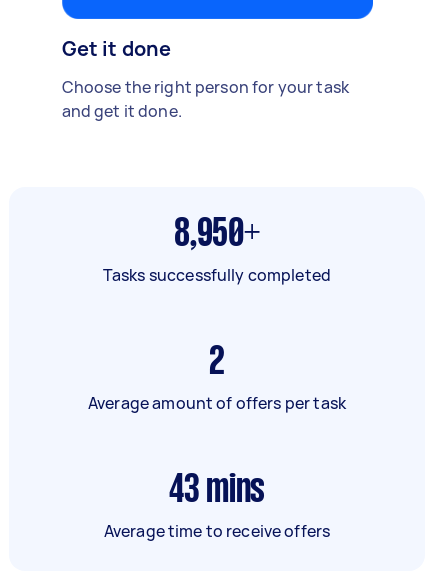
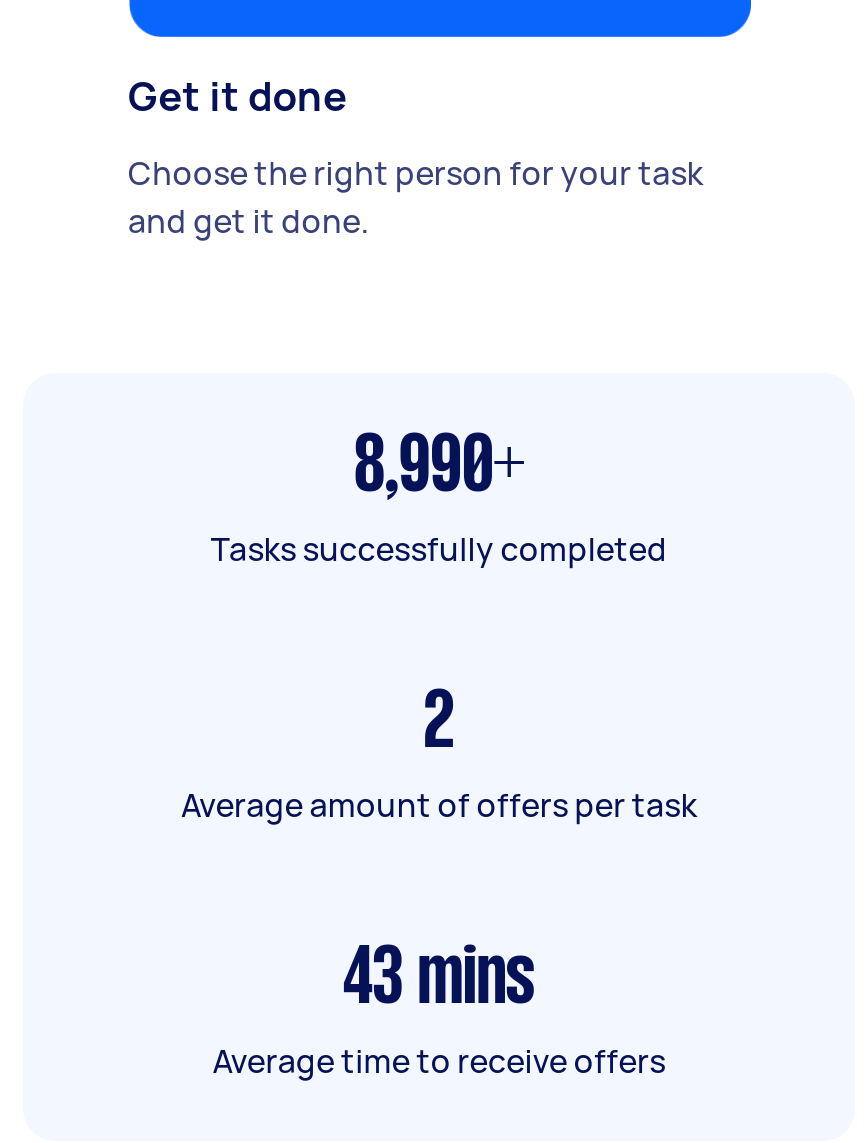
[174,216,260,252] 8,950+ -> [353,432,524,504] 8,990+

